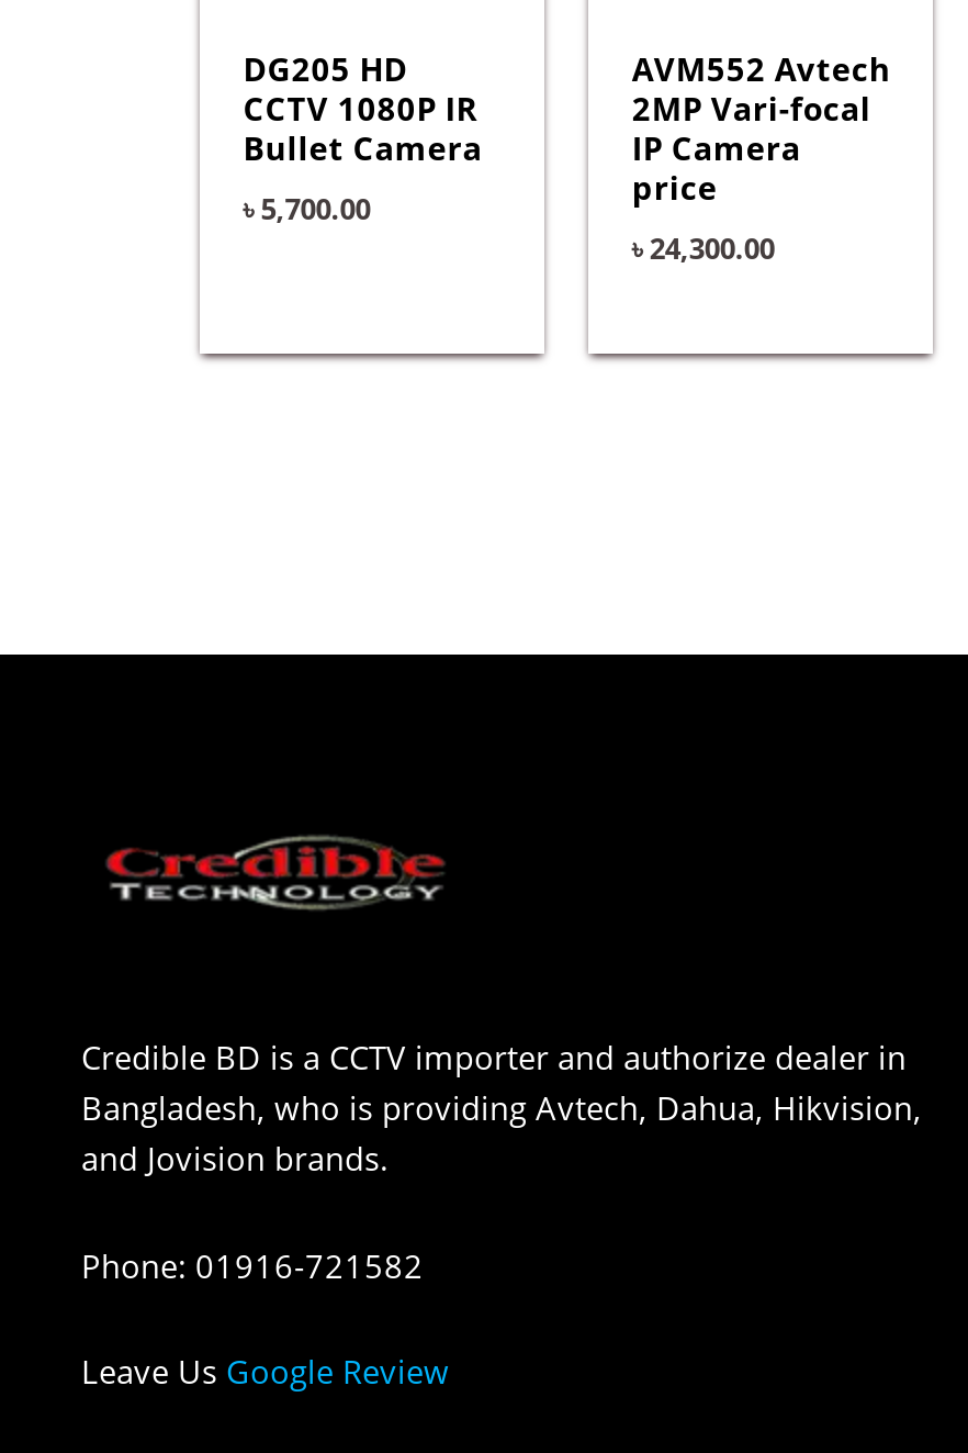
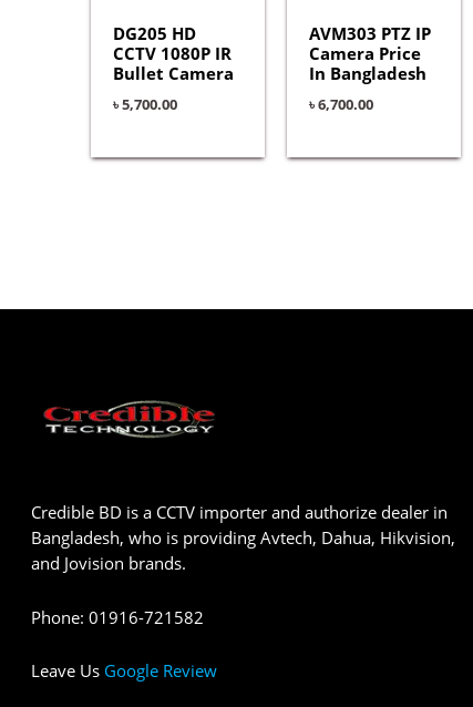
[632,45,891,208] AVM552 Avtech | 2MP Vari-focal | IP Camera | price -> [309,22,431,84] AVM303 PTZ IP | Camera Price | In Bangladesh
[632,228,775,268] ৳ 24,300.00 -> [309,94,373,114] ৳ 6,700.00

